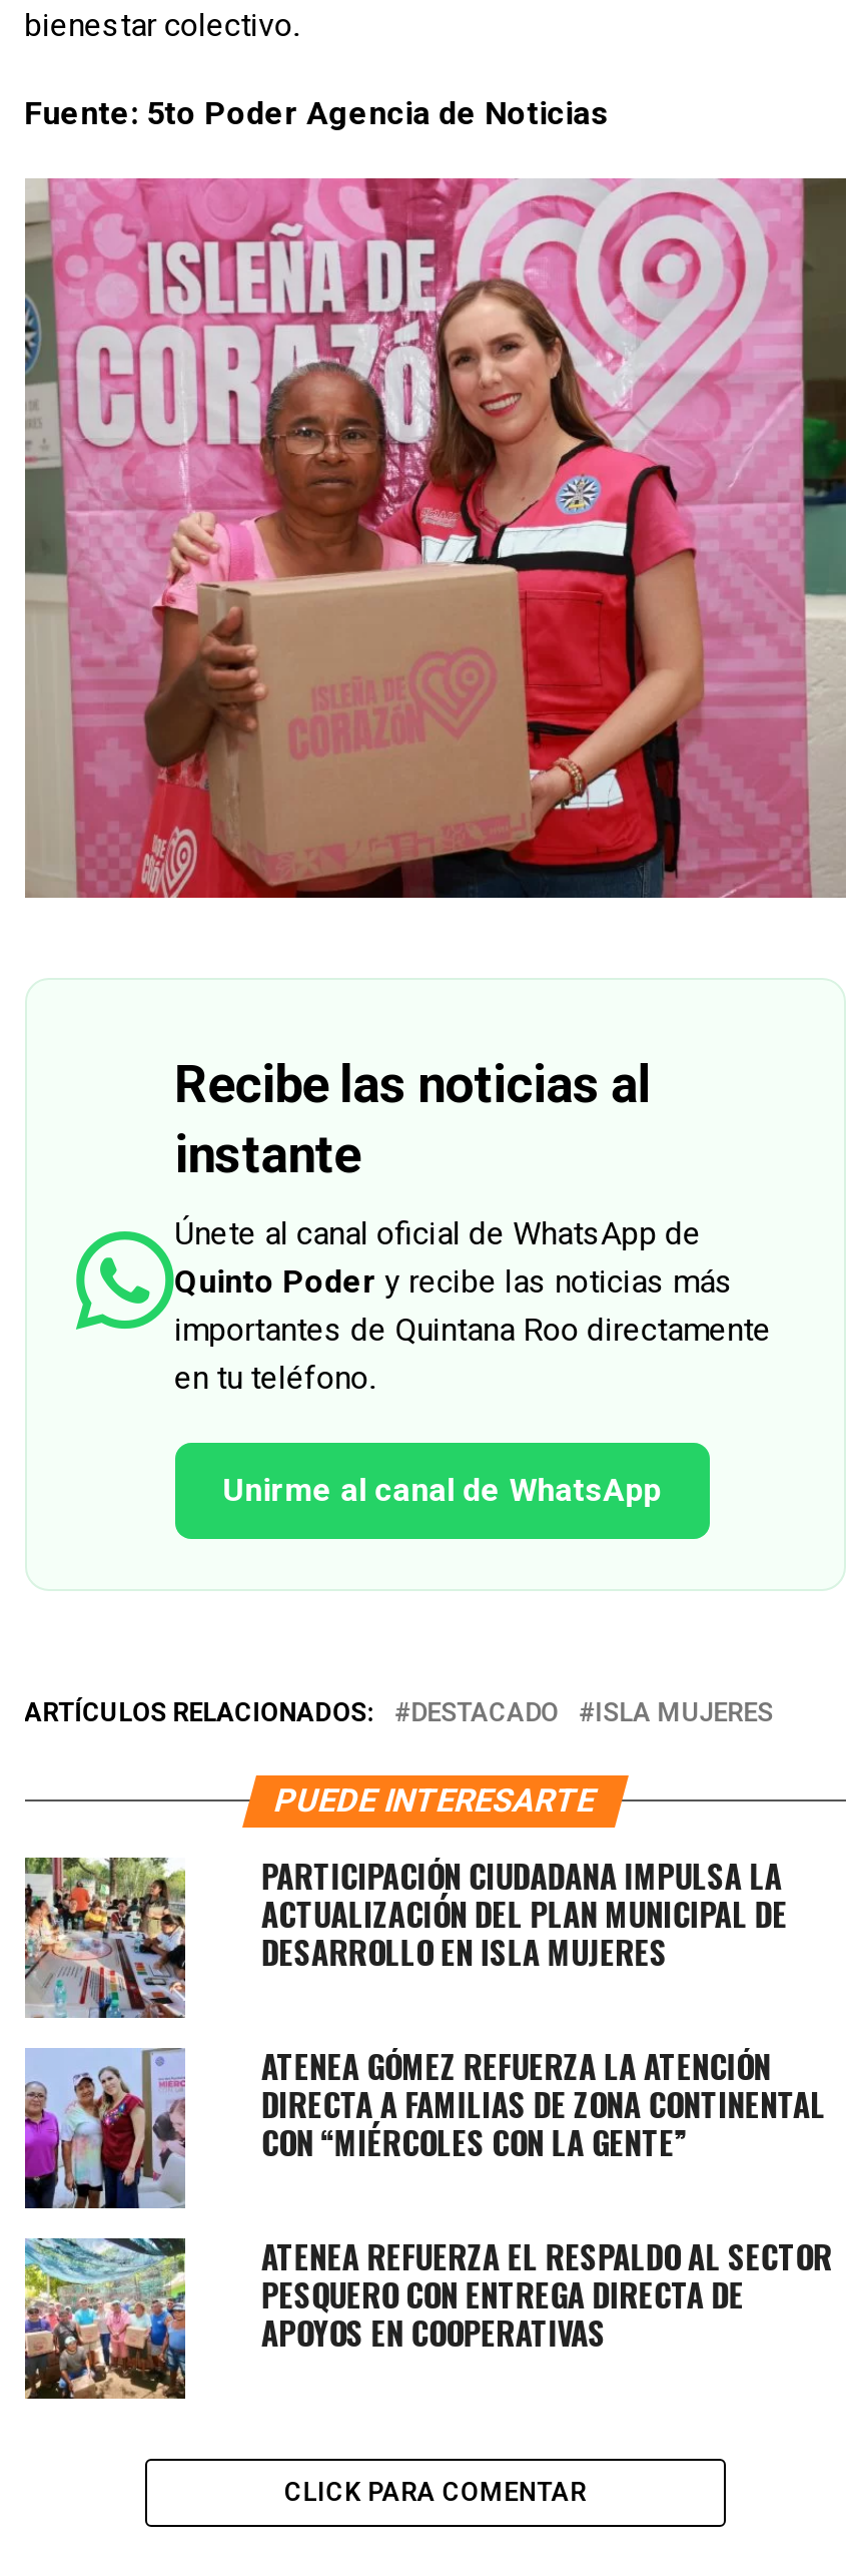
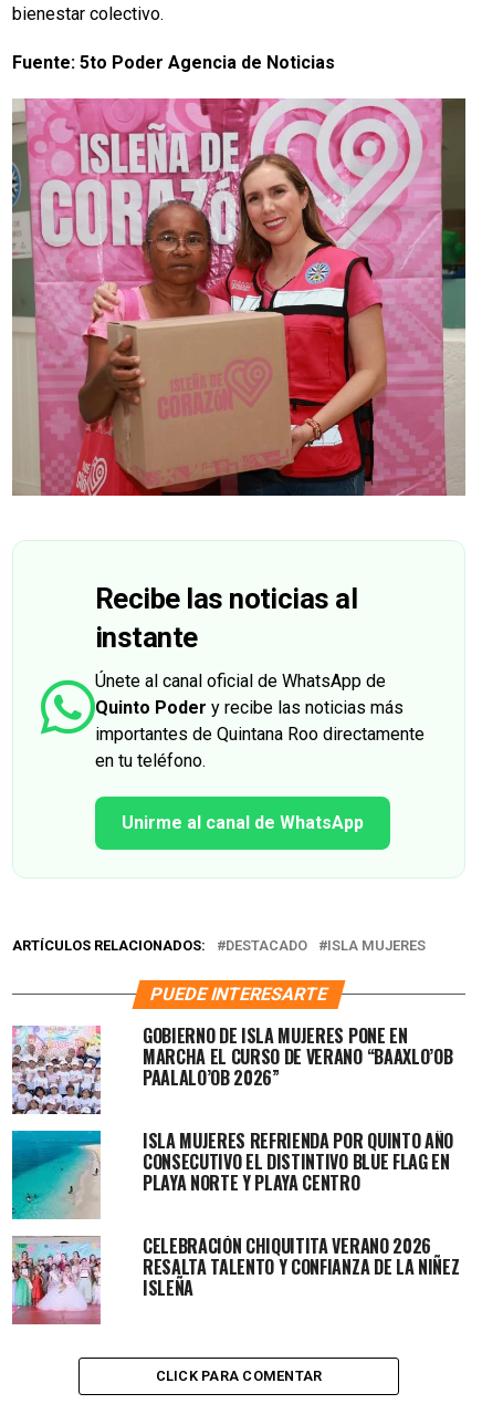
[23,1851,787,2020] [image] | PARTICIPACIÓN CIUDADANA IMPULSA LA | ACTUALIZACIÓN DEL PLAN MUNICIPAL DE | DESARROLLO EN ISLA MUJERES -> [12,1022,452,1114] [image] | GOBIERNO DE ISLA MUJERES PONE EN | MARCHA EL CURSO DE VERANO “BAAXLO’OB | PAALALO’OB 2026”
[23,2042,825,2210] [image] | ATENEA GÓMEZ REFUERZA LA ATENCIÓN | DIRECTA A FAMILIAS DE ZONA CONTINENTAL | CON “MIÉRCOLES CON LA GENTE” -> [11,1127,453,1220] [image] | ISLA MUJERES REFRIENDA POR QUINTO AÑO | CONSECUTIVO EL DISTINTIVO BLUE FLAG EN | PLAYA NORTE Y PLAYA CENTRO
[23,2232,832,2401] [image] | ATENEA REFUERZA EL RESPALDO AL SECTOR | PESQUERO CON ENTREGA DIRECTA DE | APOYOS EN COOPERATIVAS -> [11,1232,459,1325] [image] | CELEBRACIÓN CHIQUITITA VERANO 2026 | RESALTA TALENTO Y CONFIANZA DE LA NIÑEZ | ISLEÑA

